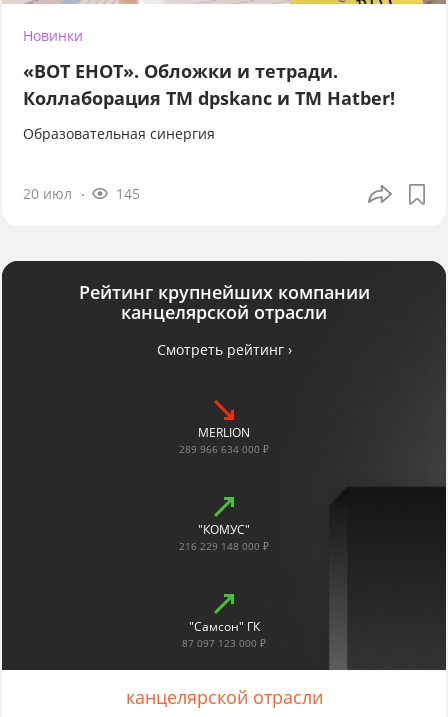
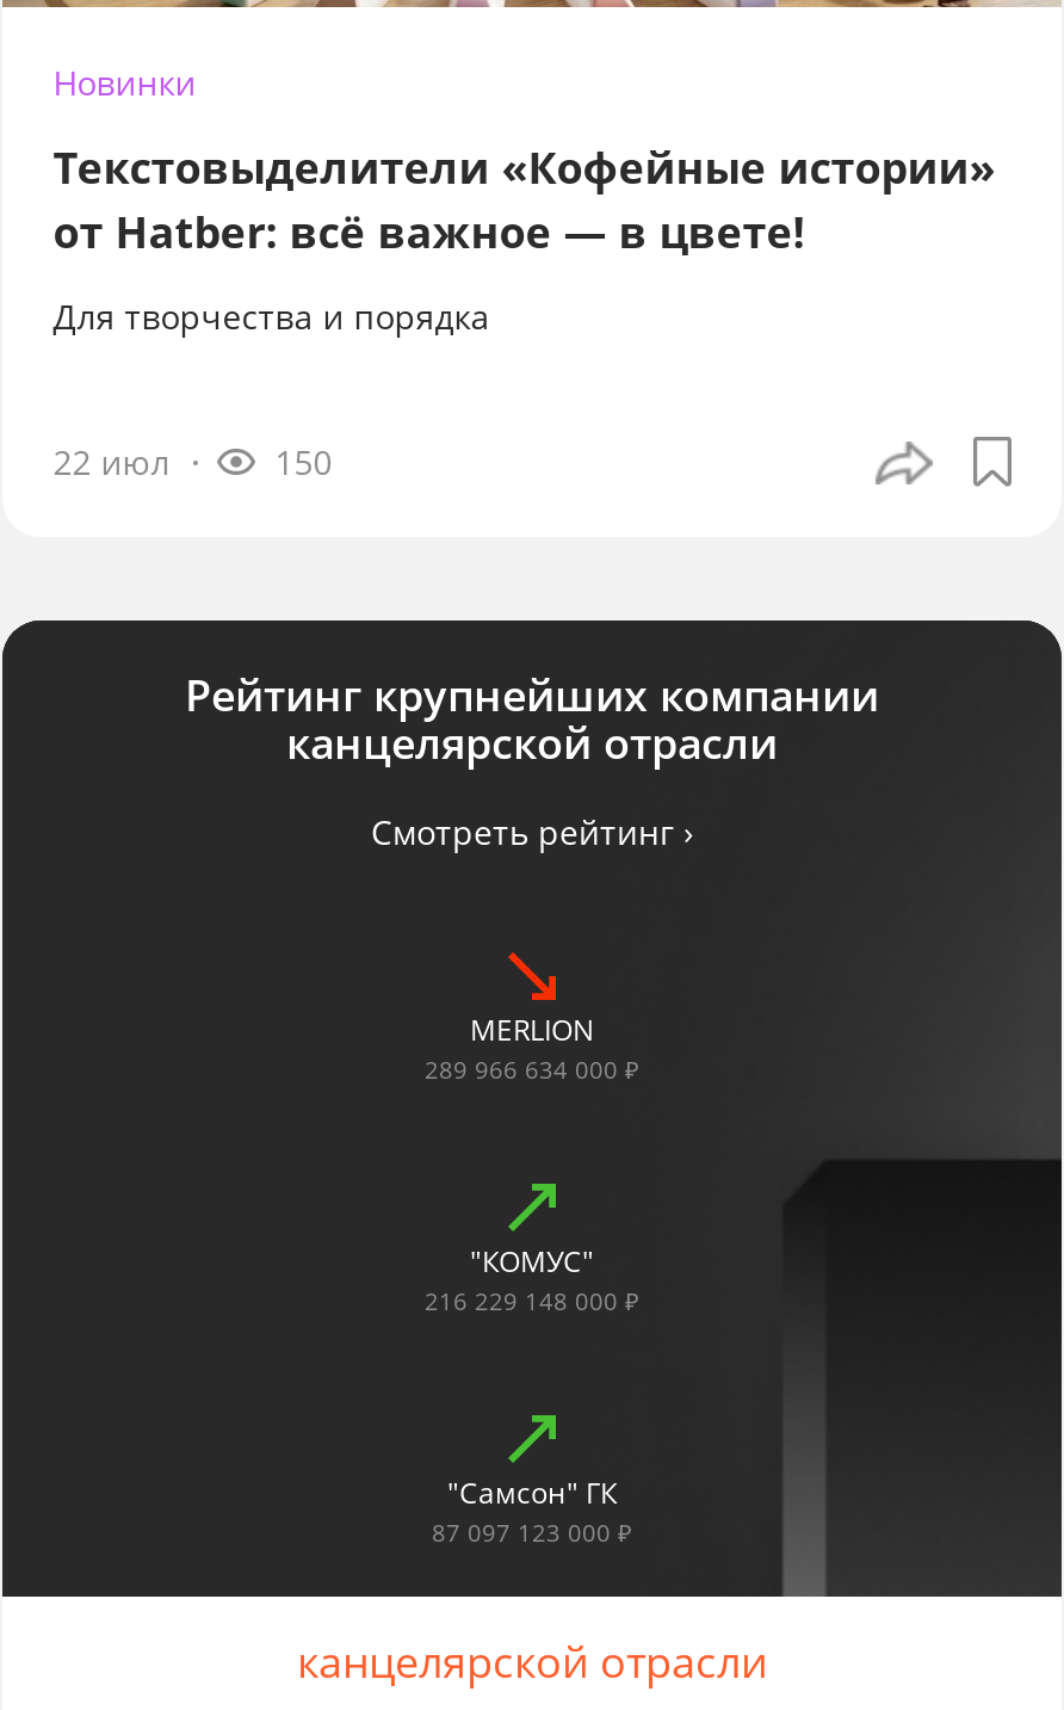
[23,58,395,109] «ВОТ ЕНОТ». Обложки и тетради. | Коллаборация TM dpskanc и ТМ Hatber! -> [53,140,996,261] Текстовыделители «Кофейные истории» | от Hatber: всё важное — в цвете!
[23,123,215,142] Образовательная синергия -> [53,295,490,340] Для творчества и порядка
[23,184,140,203] 20 июл | 145 -> [53,439,332,484] 22 июл | 150

